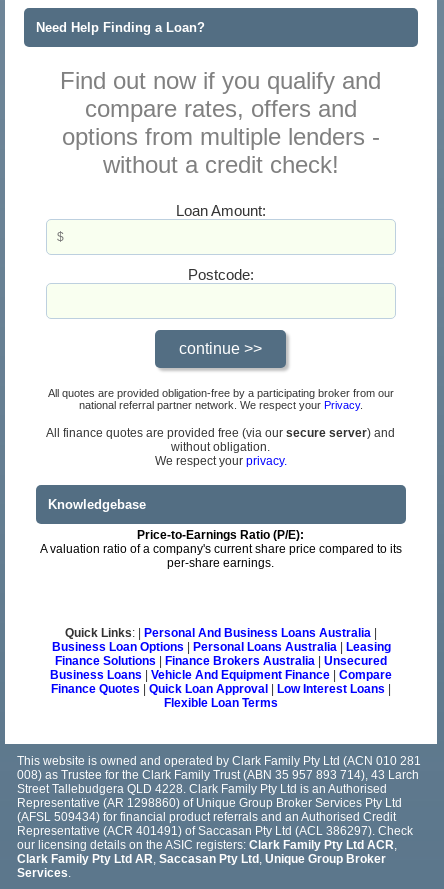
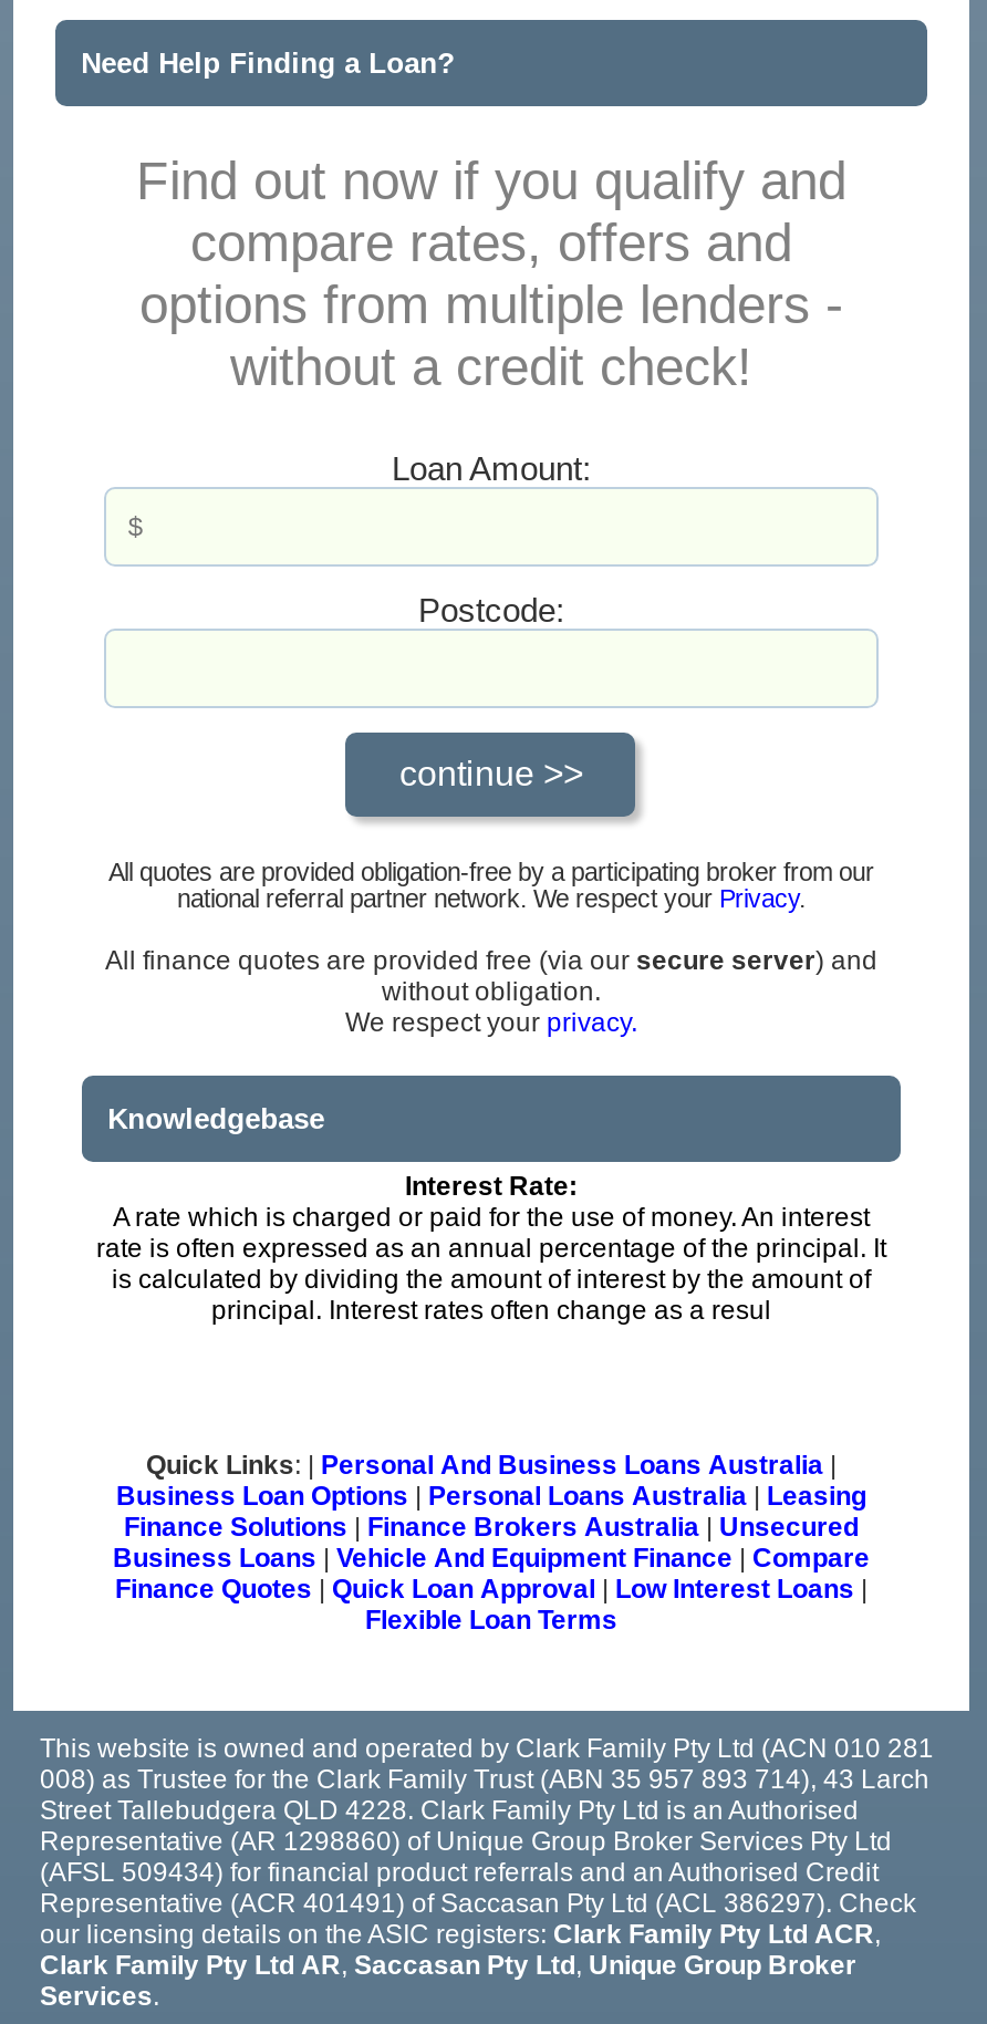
[40,528,402,570] Price-to-Earnings Ratio (P/E): | A valuation ratio of a company's current share price compared to its | per-share earnings. -> [96,1170,886,1325] Interest Rate: | A rate which is charged or paid for the use of money. An interest | rate is often expressed as an annual percentage of the principal. It | is calculated by dividing the amount of interest by the amount of | principal. Interest rates often change as a resul

